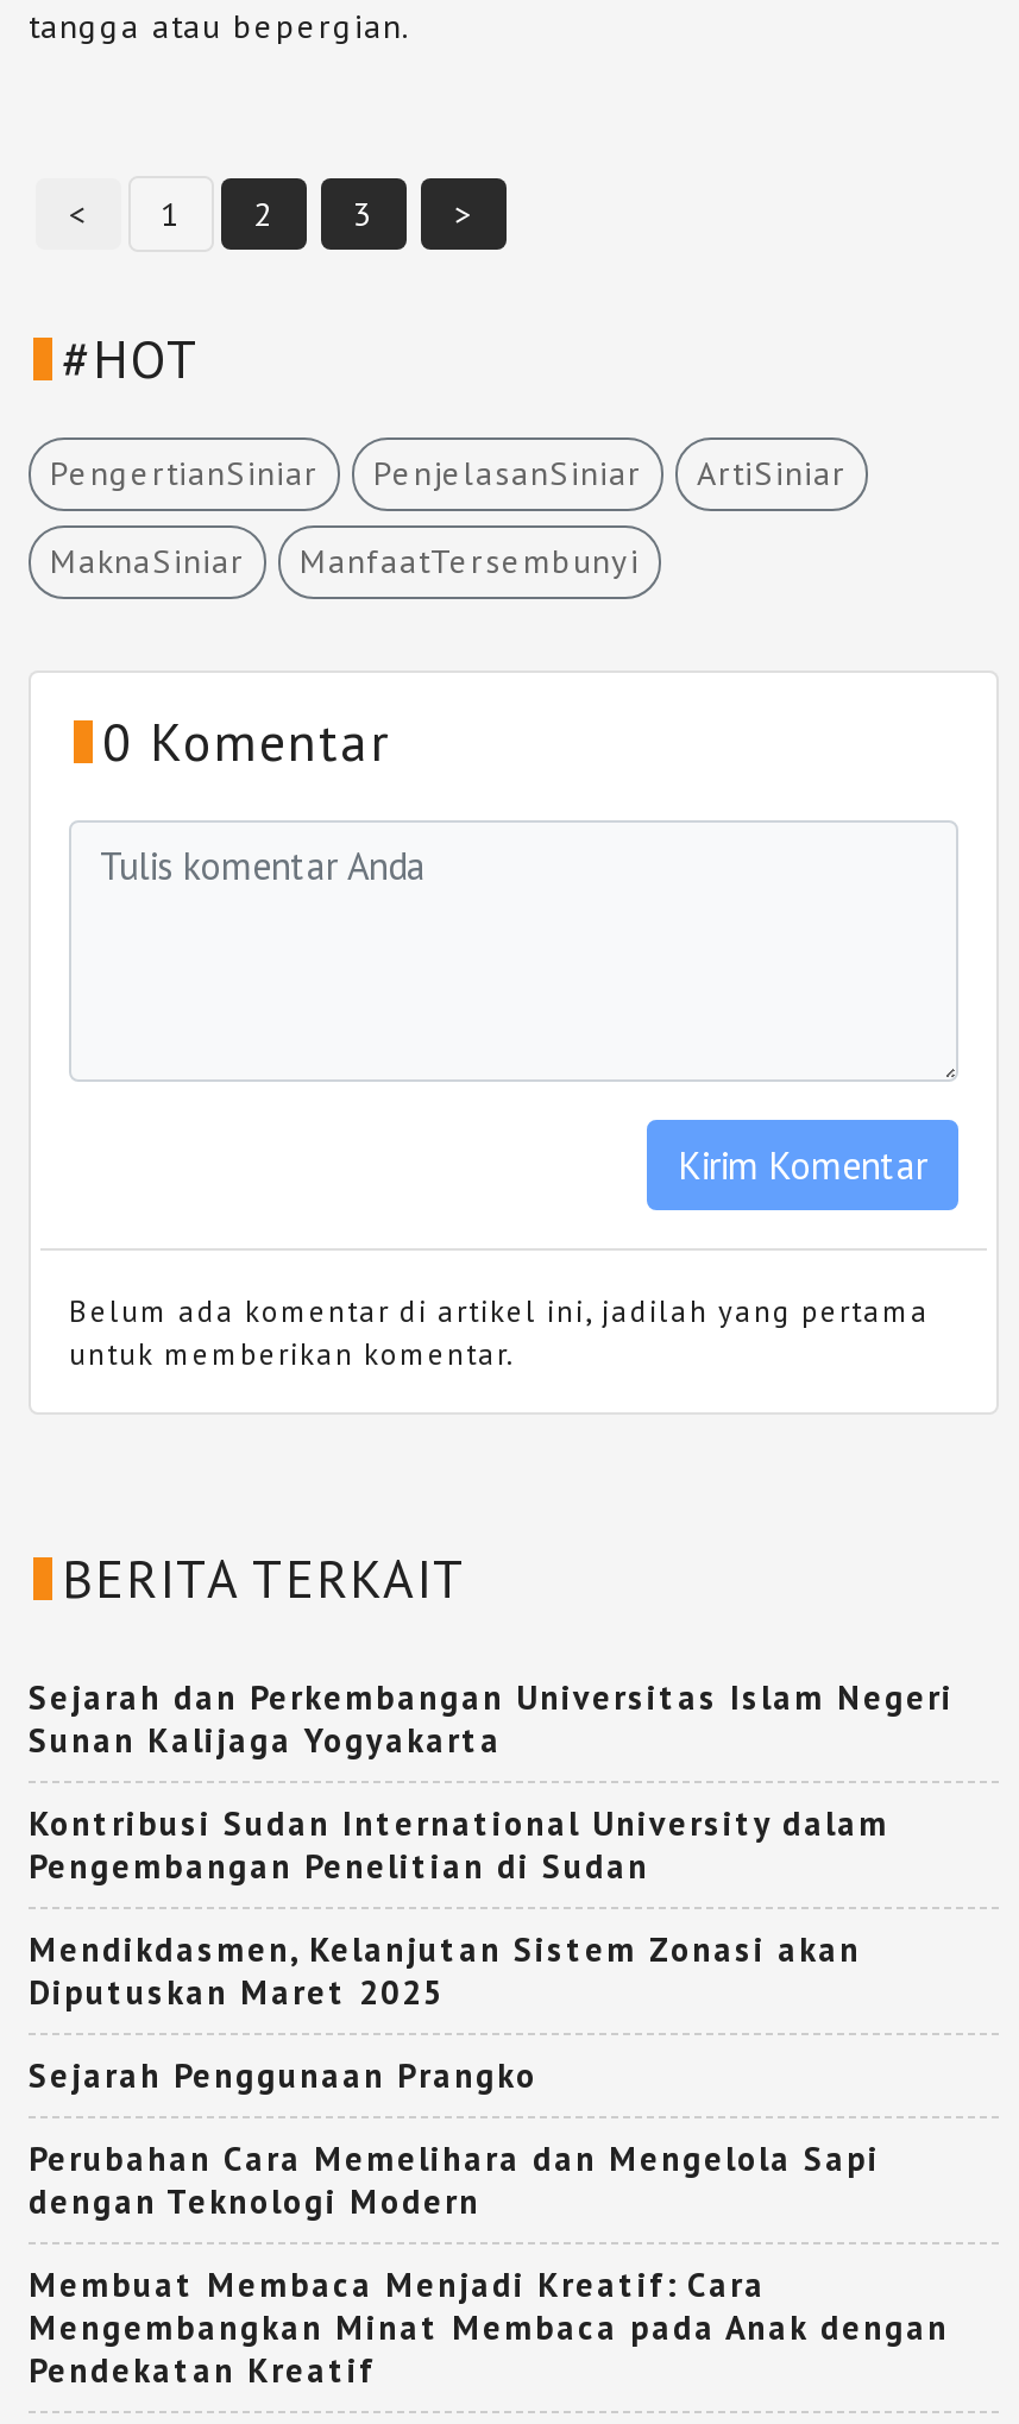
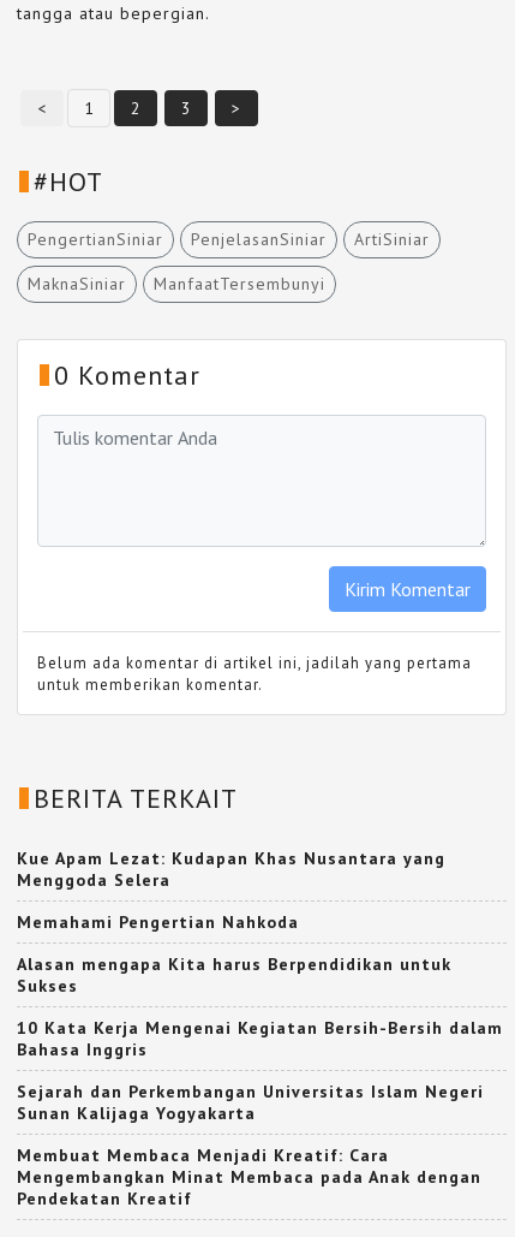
none -> [17,848,503,1061] Kue Apam Lezat: Kudapan Khas Nusantara yang | Menggoda Selera | Memahami Pengertian Nahkoda | Alasan mengapa Kita harus Berpendidikan untuk | Sukses | 10 Kata Kerja Mengenai Kegiatan Bersih-Bersih dalam | Bahasa Inggris
moved [29,1677,954,1763] -> [17,1081,484,1124]: Sejarah dan Perkembangan Universitas Islam Negeri | Sunan Kalijaga Yogyakarta
[29,1803,889,2224] Kontribusi Sudan International University dalam | Pengembangan Penelitian di Sudan | Mendikdasmen, Kelanjutan Sistem Zonasi akan | Diputuskan Maret 2025 | Sejarah Penggunaan Prangko | Perubahan Cara Memelihara dan Mengelola Sapi | dengan Teknologi Modern -> none

